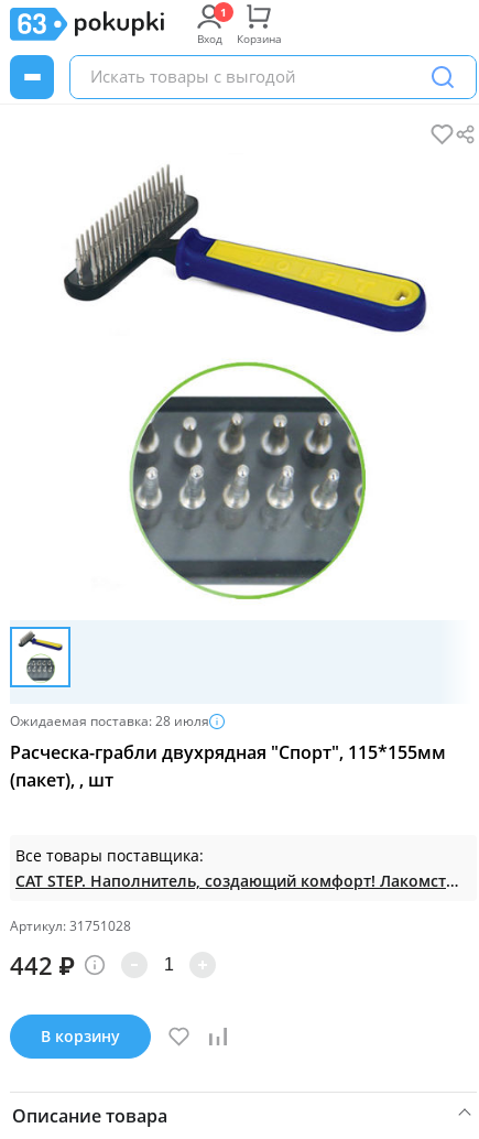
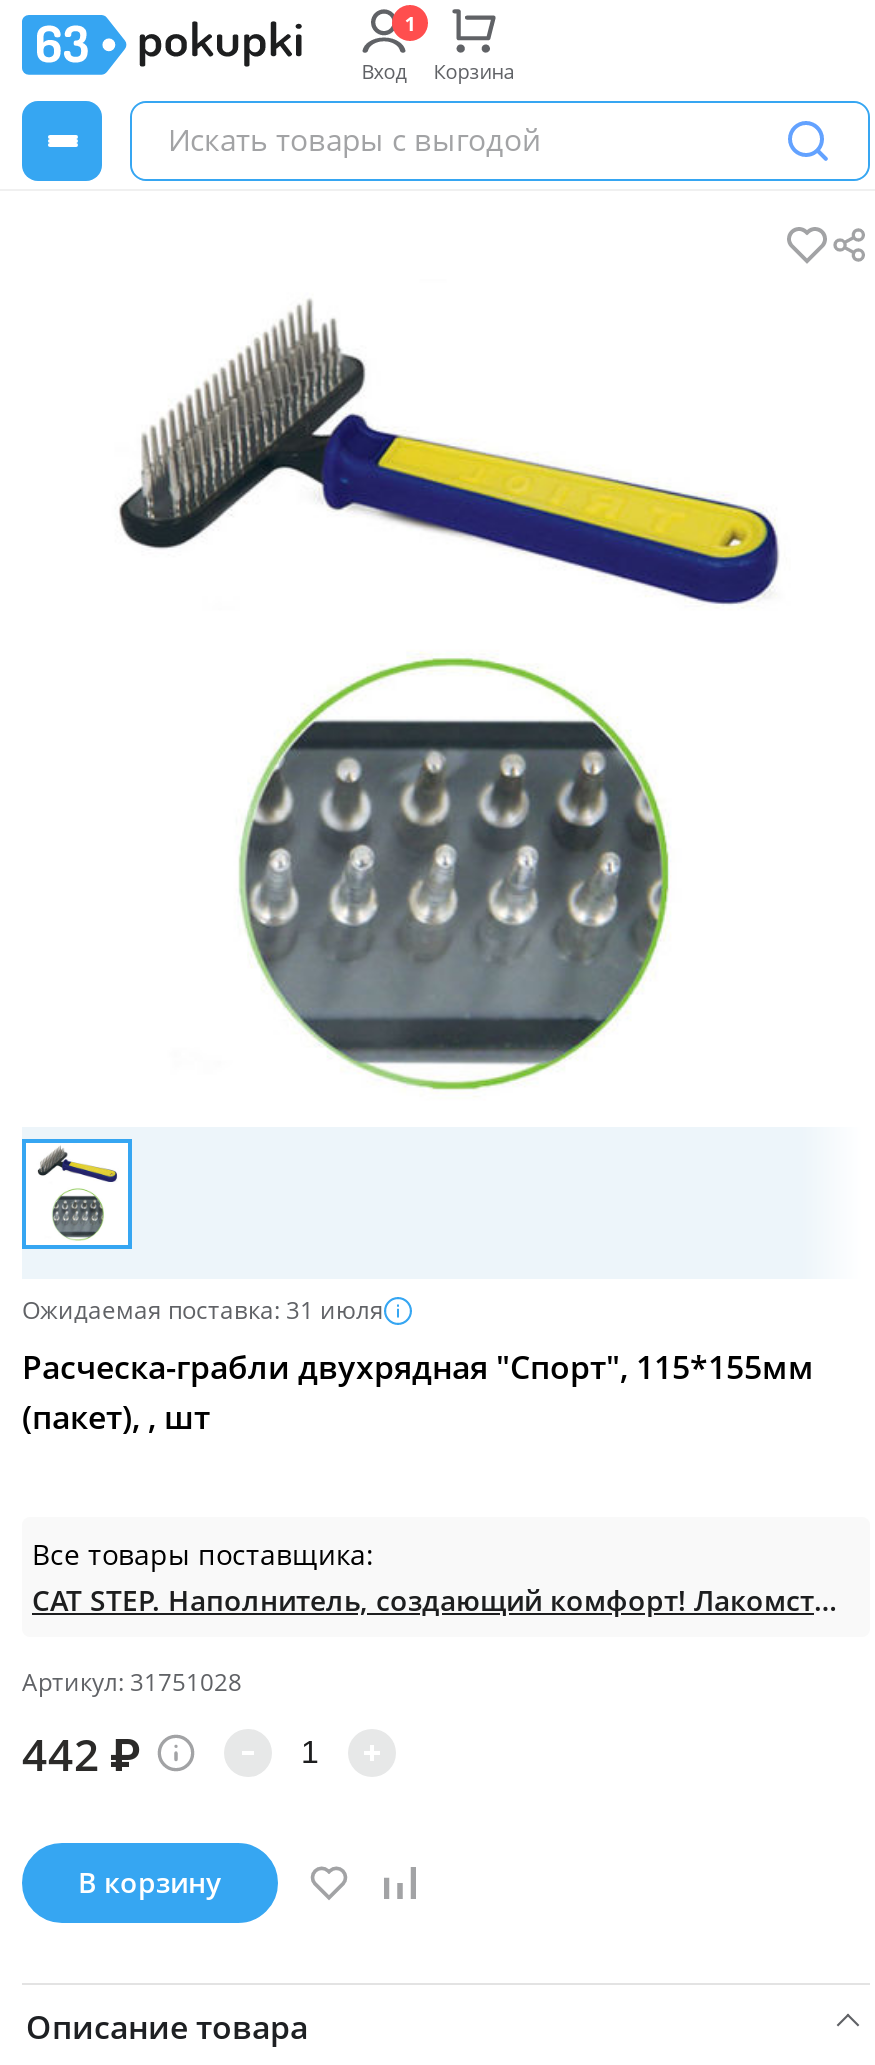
[10,712,209,730] Ожидаемая поставка: 28 июля -> [22,1293,384,1327] Ожидаемая поставка: 31 июля

